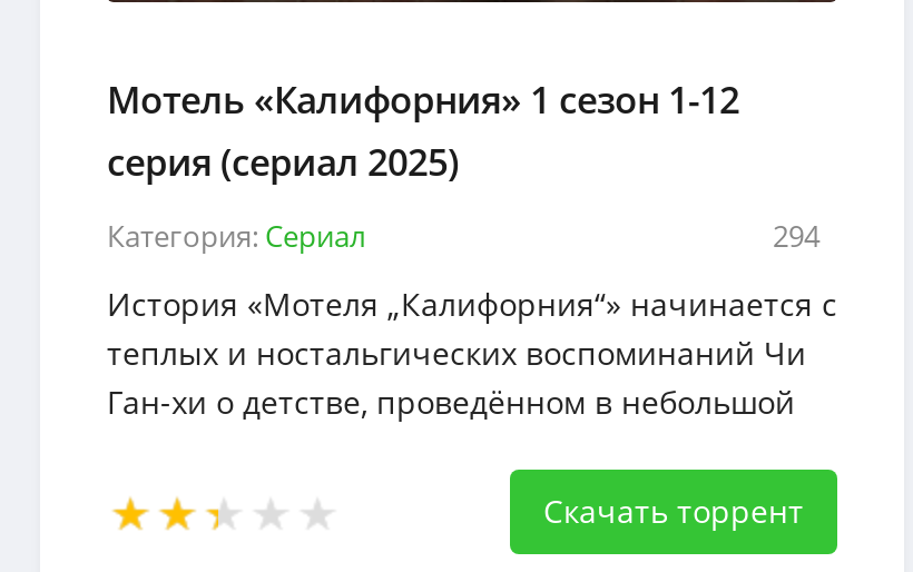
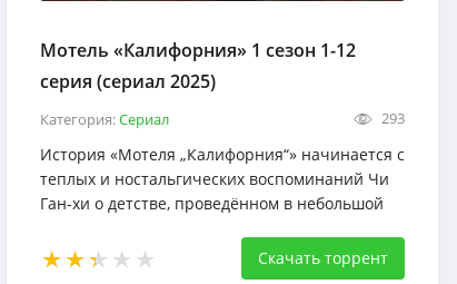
[773,217,819,257] 294 -> [381,108,405,128] 293

